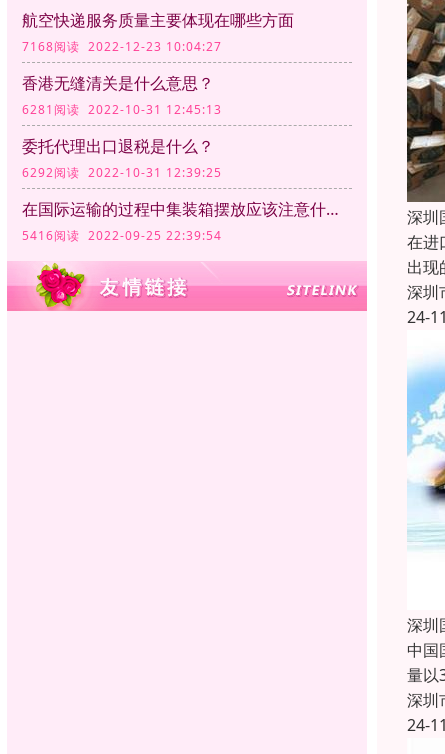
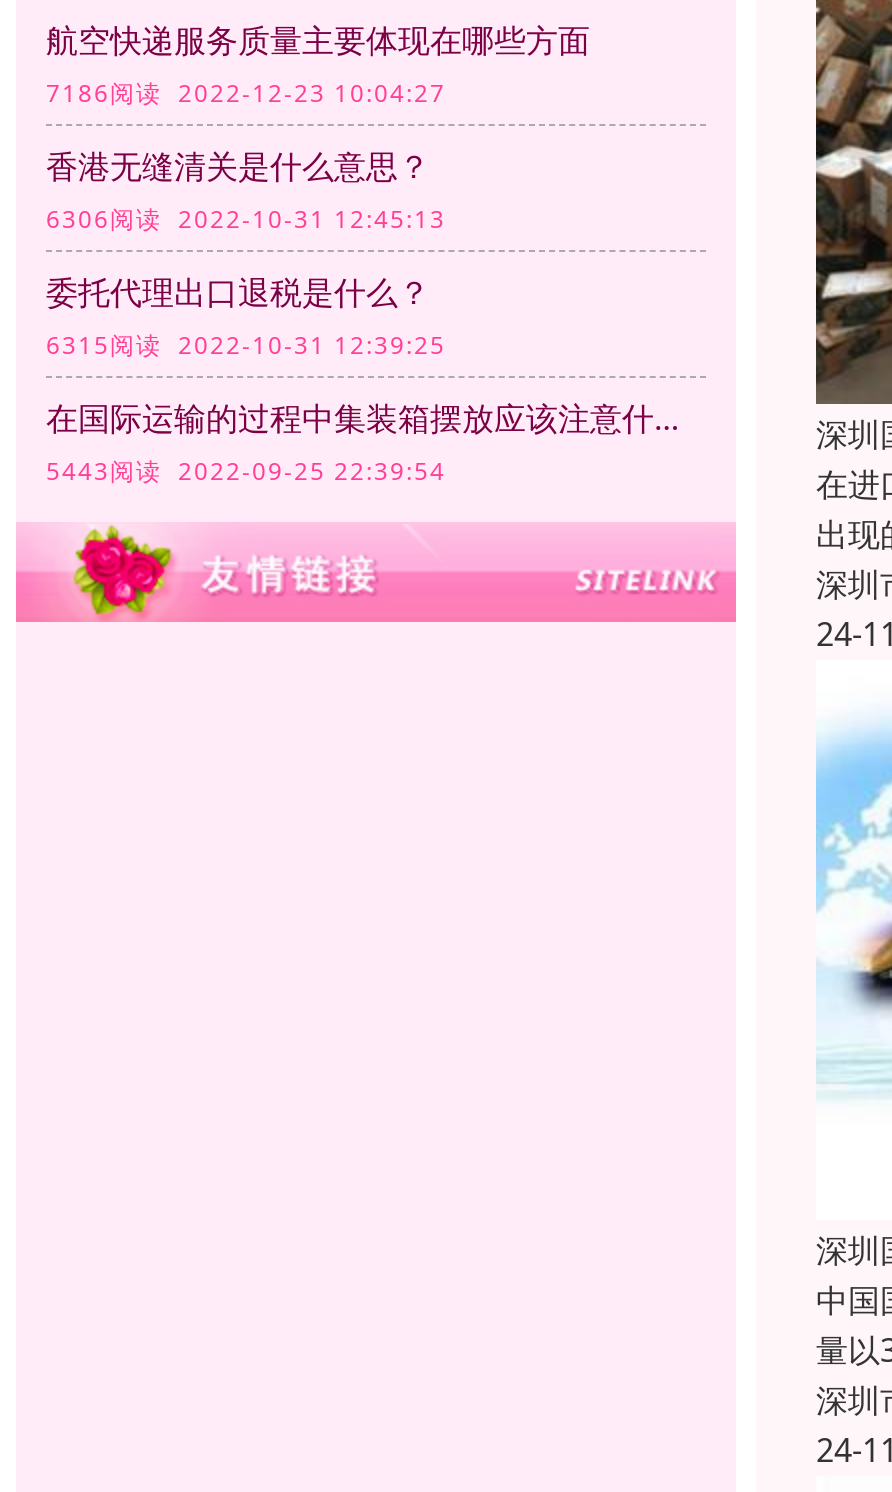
[22,38,222,55] 7168阅读 2022-12-23 10:04:27 -> [46,76,446,110] 7186阅读 2022-12-23 10:04:27
[22,101,222,118] 6281阅读 2022-10-31 12:45:13 -> [46,202,446,236] 6306阅读 2022-10-31 12:45:13
[22,164,222,181] 6292阅读 2022-10-31 12:39:25 -> [46,328,446,362] 6315阅读 2022-10-31 12:39:25
[22,227,222,244] 5416阅读 2022-09-25 22:39:54 -> [46,454,446,488] 5443阅读 2022-09-25 22:39:54

